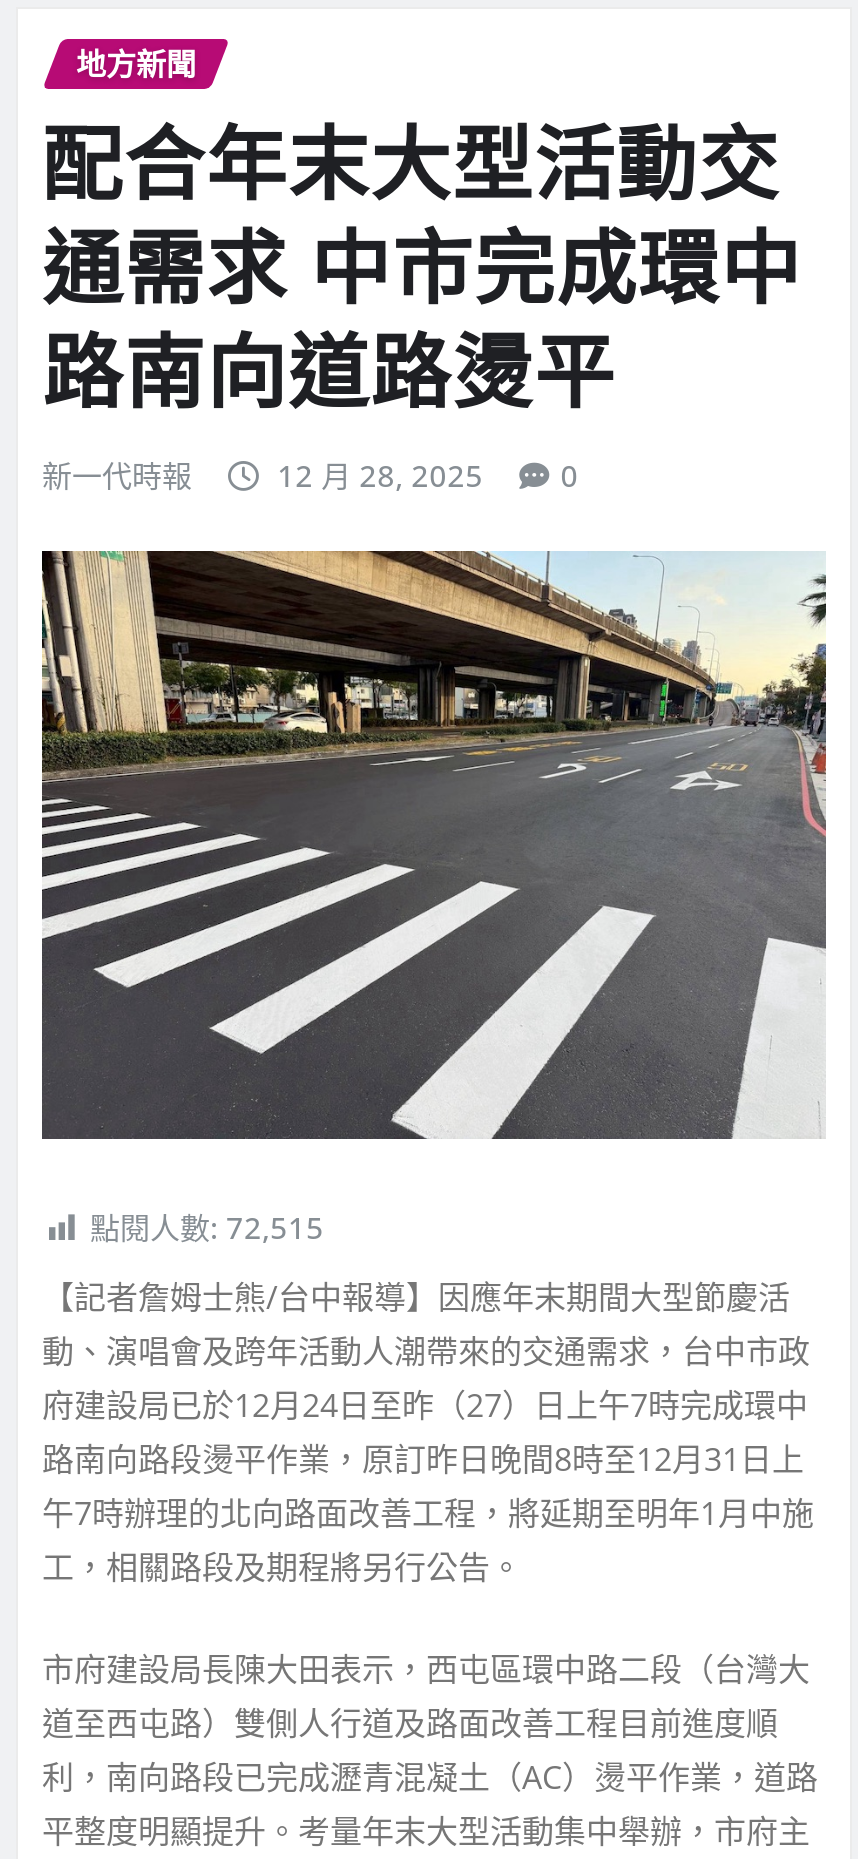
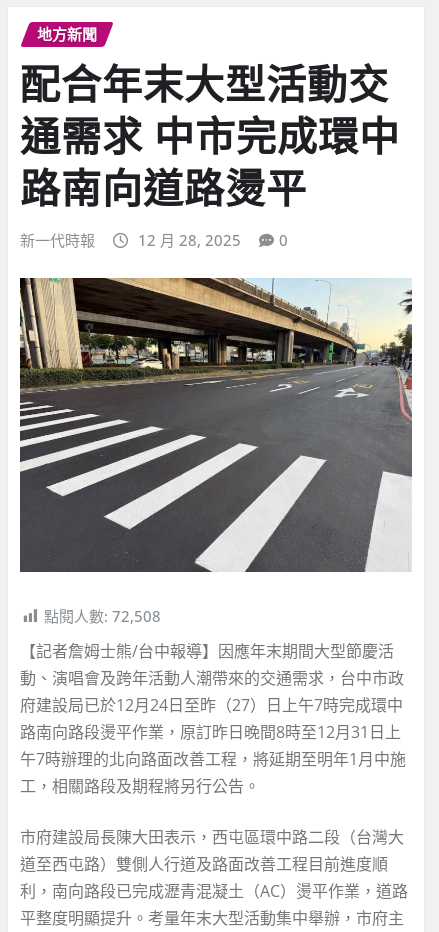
[90,1206,324,1246] 點閱人數: 72,515 -> [44,606,161,626] 點閱人數: 72,508

